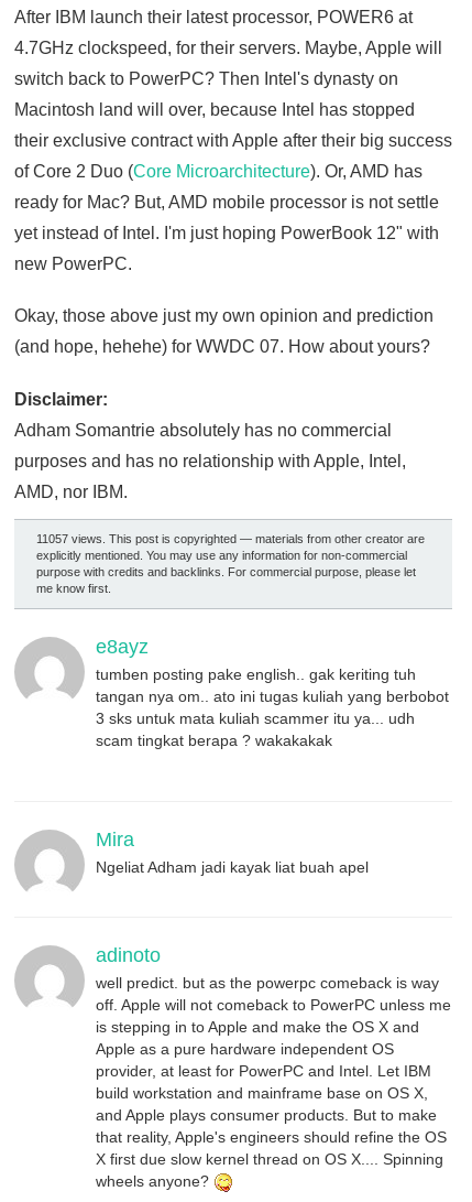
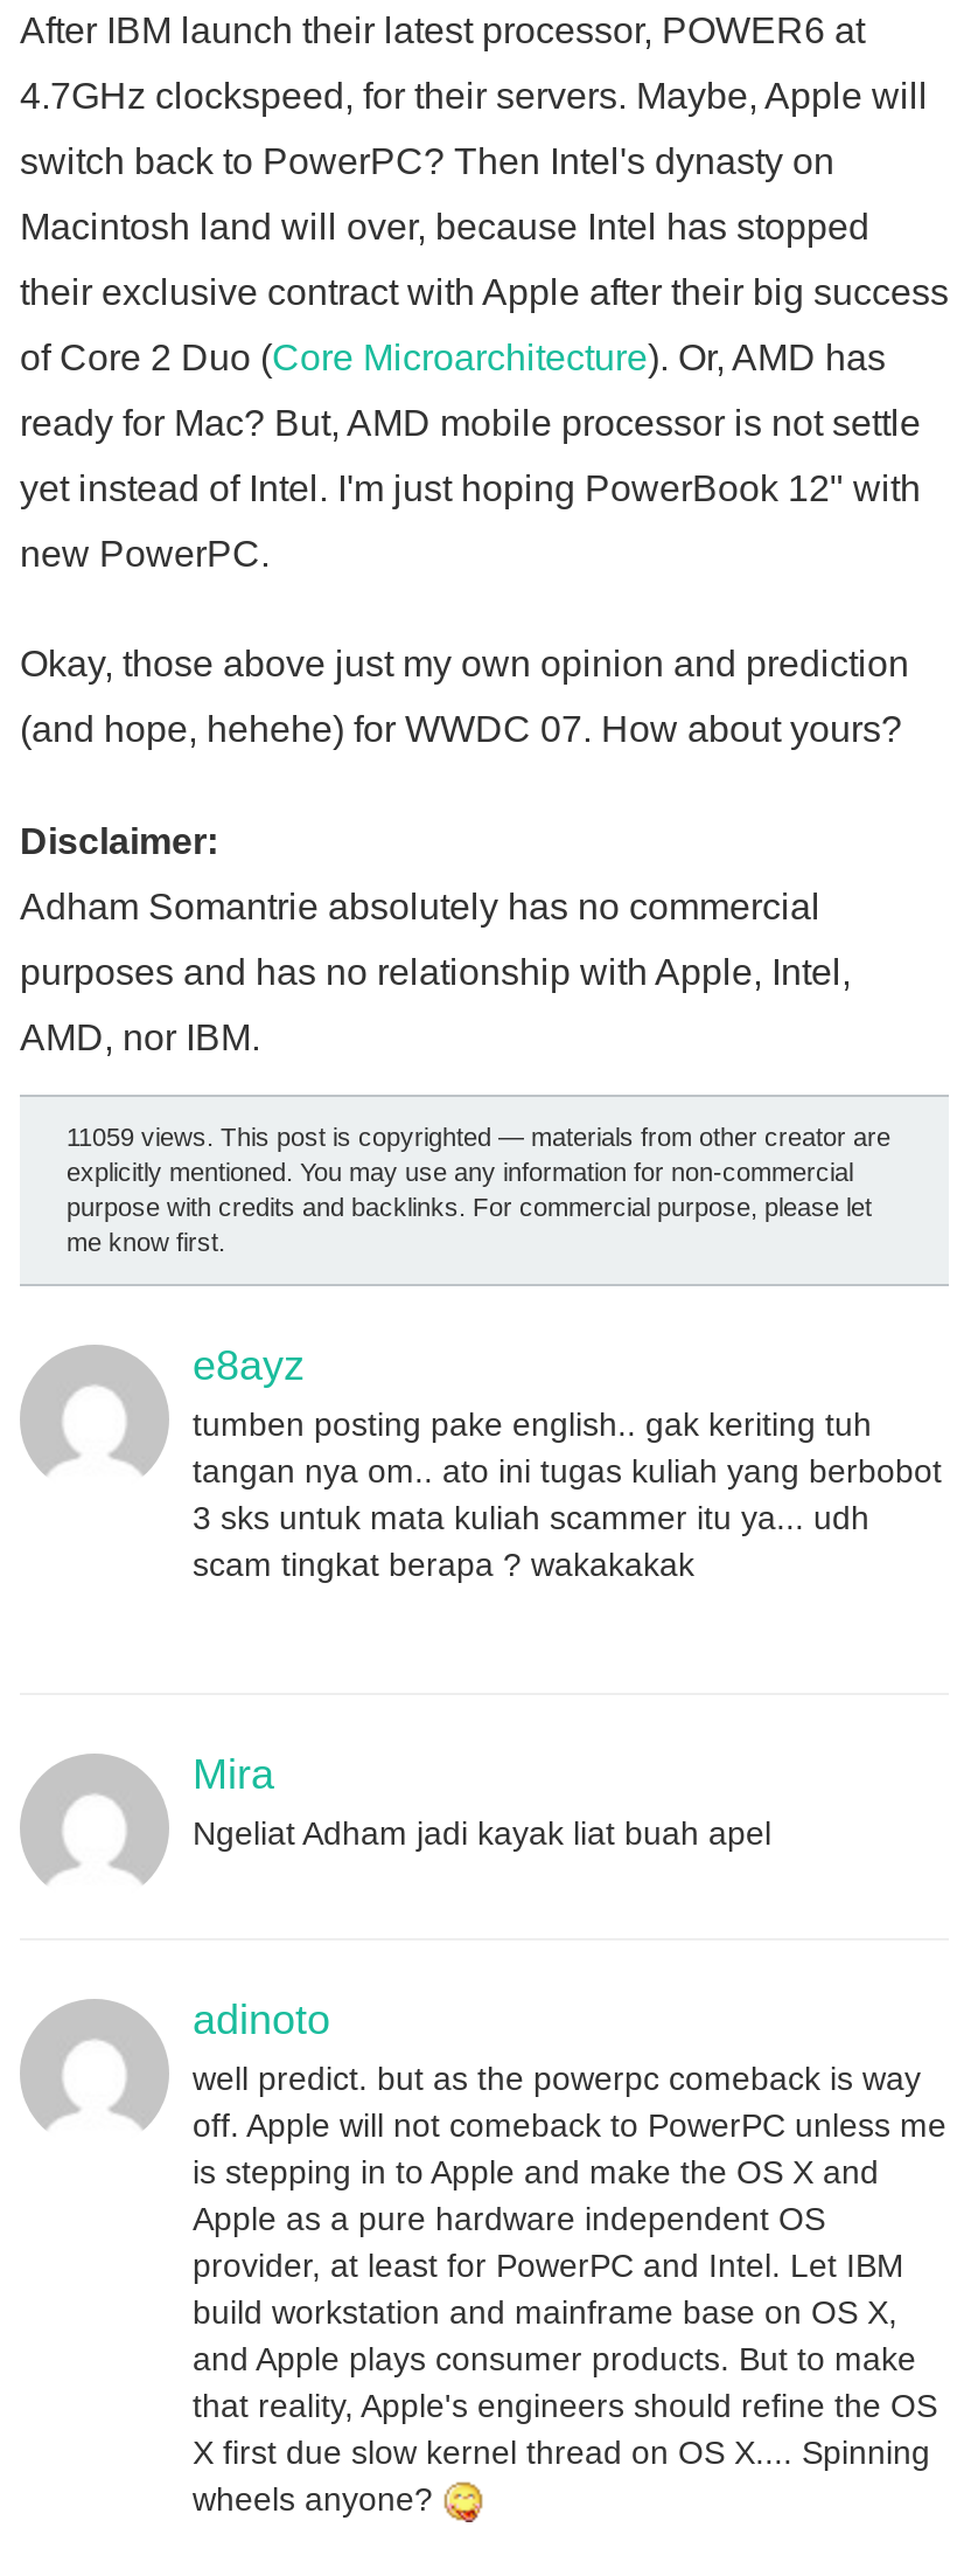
[36,532,425,545] 11057 views. This post is copyrighted — materials from other creator are -> [67,1122,890,1150] 11059 views. This post is copyrighted — materials from other creator are

